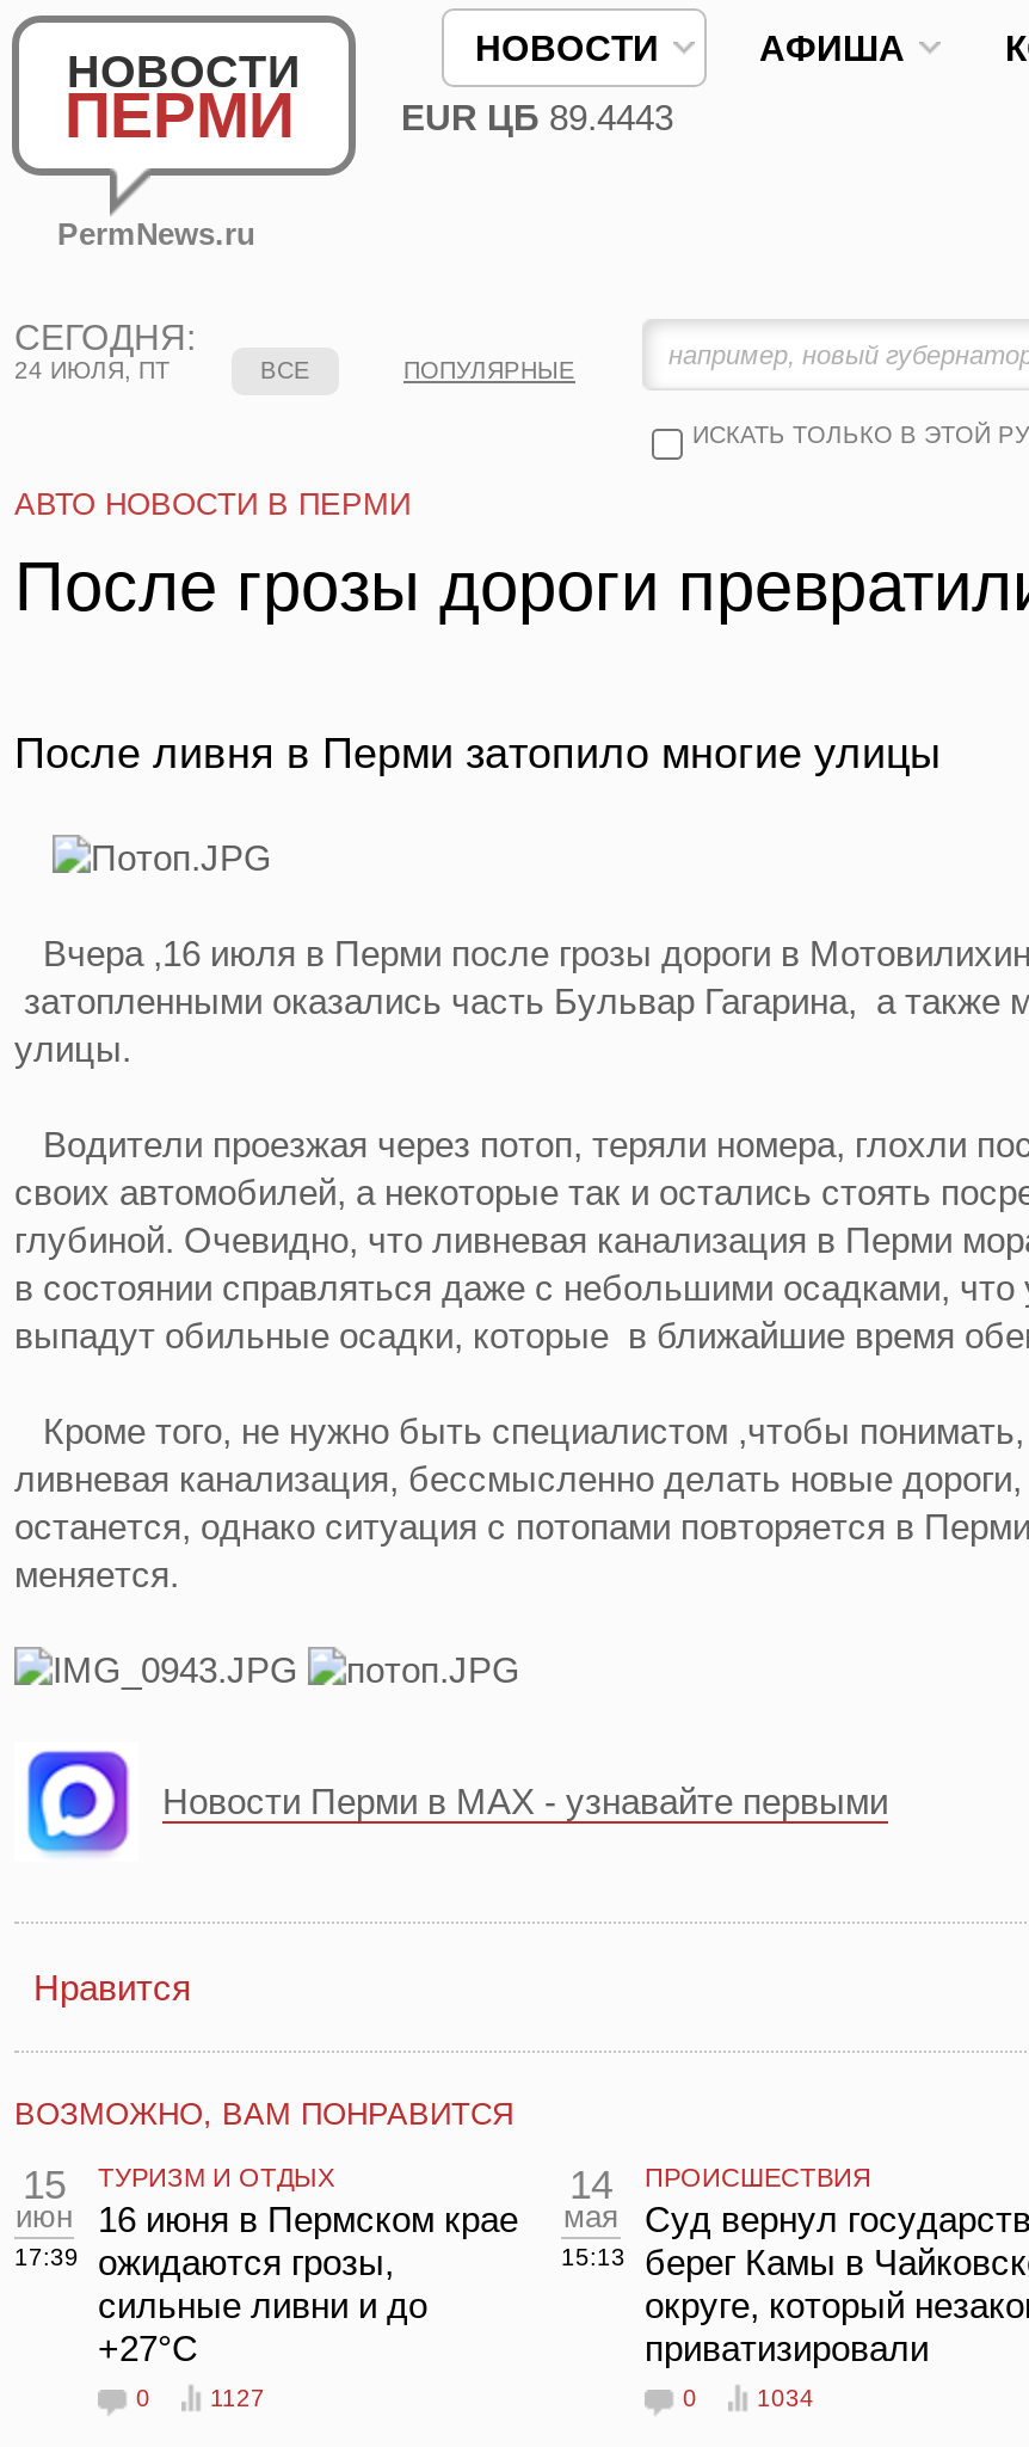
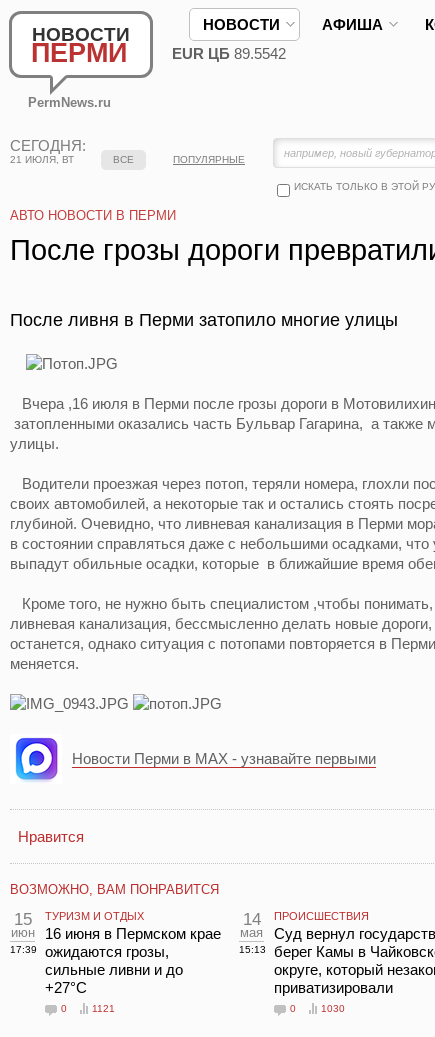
[401,97,673,137] EUR ЦБ 89.4443 -> [172,45,286,62] EUR ЦБ 89.5542
[14,357,170,383] 24 ИЮЛЯ, ПТ -> [10,154,74,165] 21 ИЮЛЯ, ВТ
[210,2385,265,2411] 1127 -> [92,1003,115,1014] 1121
[757,2385,814,2411] 1034 -> [321,1003,345,1014] 1030

